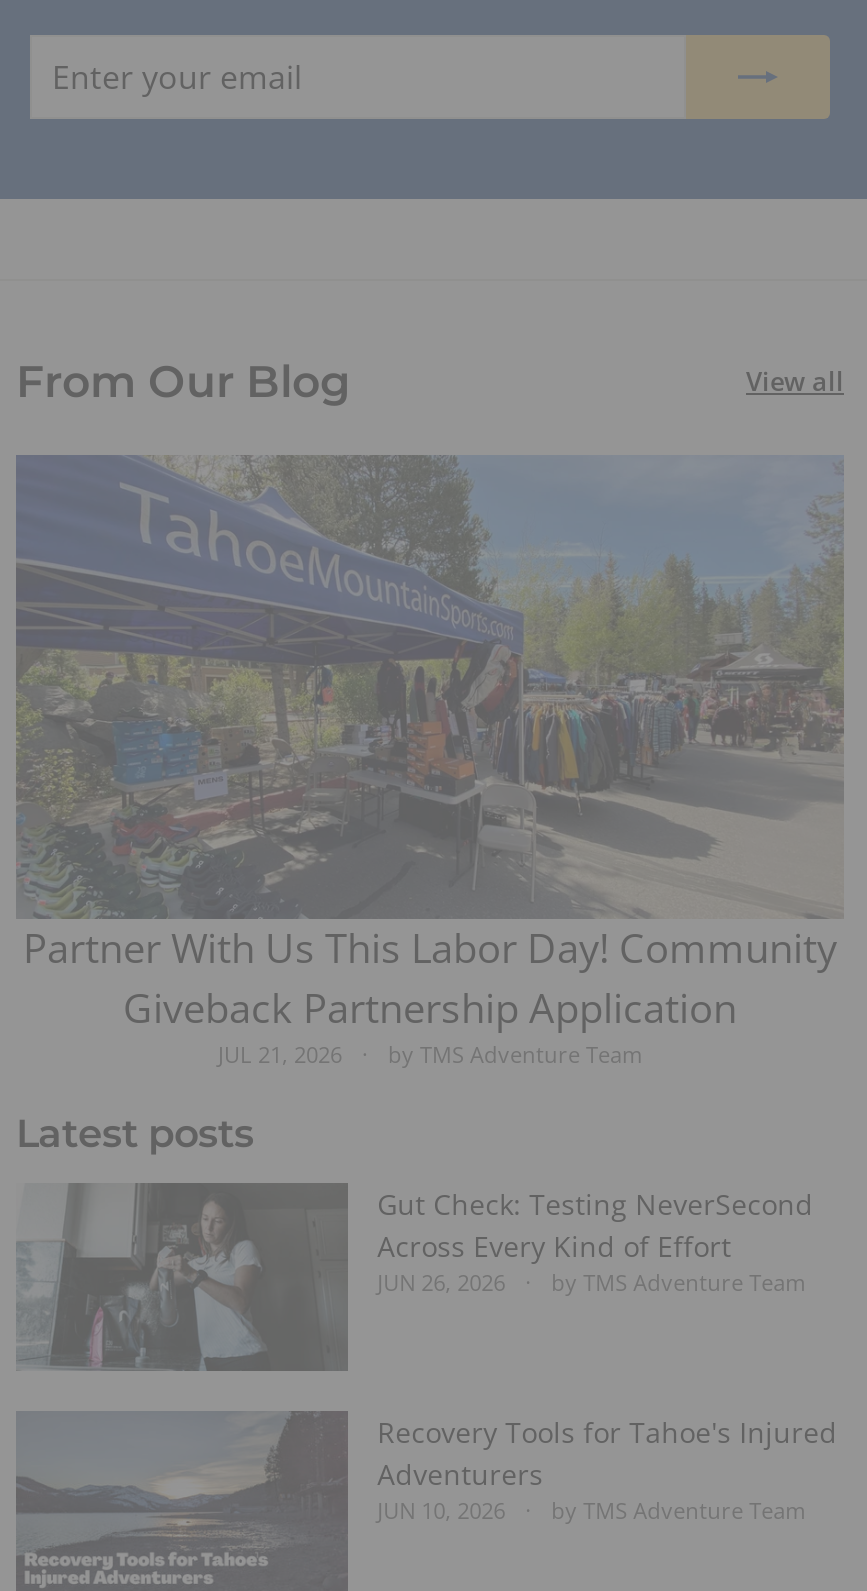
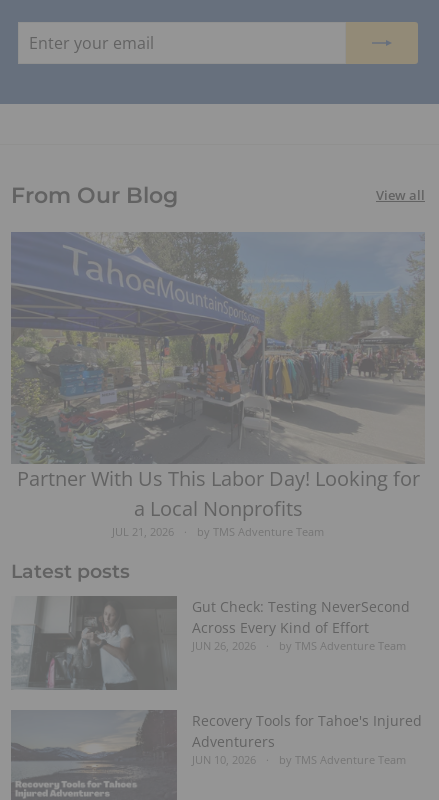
[23,922,837,1036] Partner With Us This Labor Day! Community | Giveback Partnership Application -> [16,465,419,522] Partner With Us This Labor Day! Looking for | a Local Nonprofits

